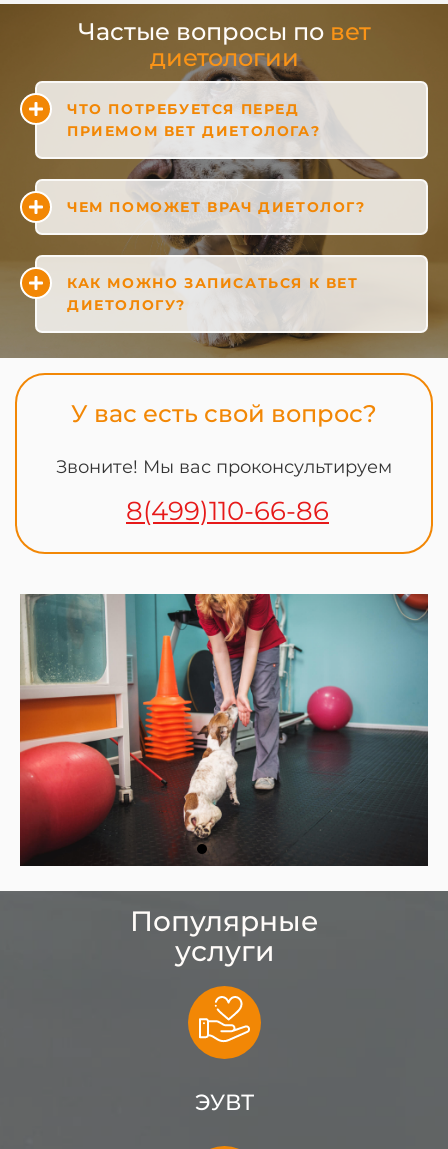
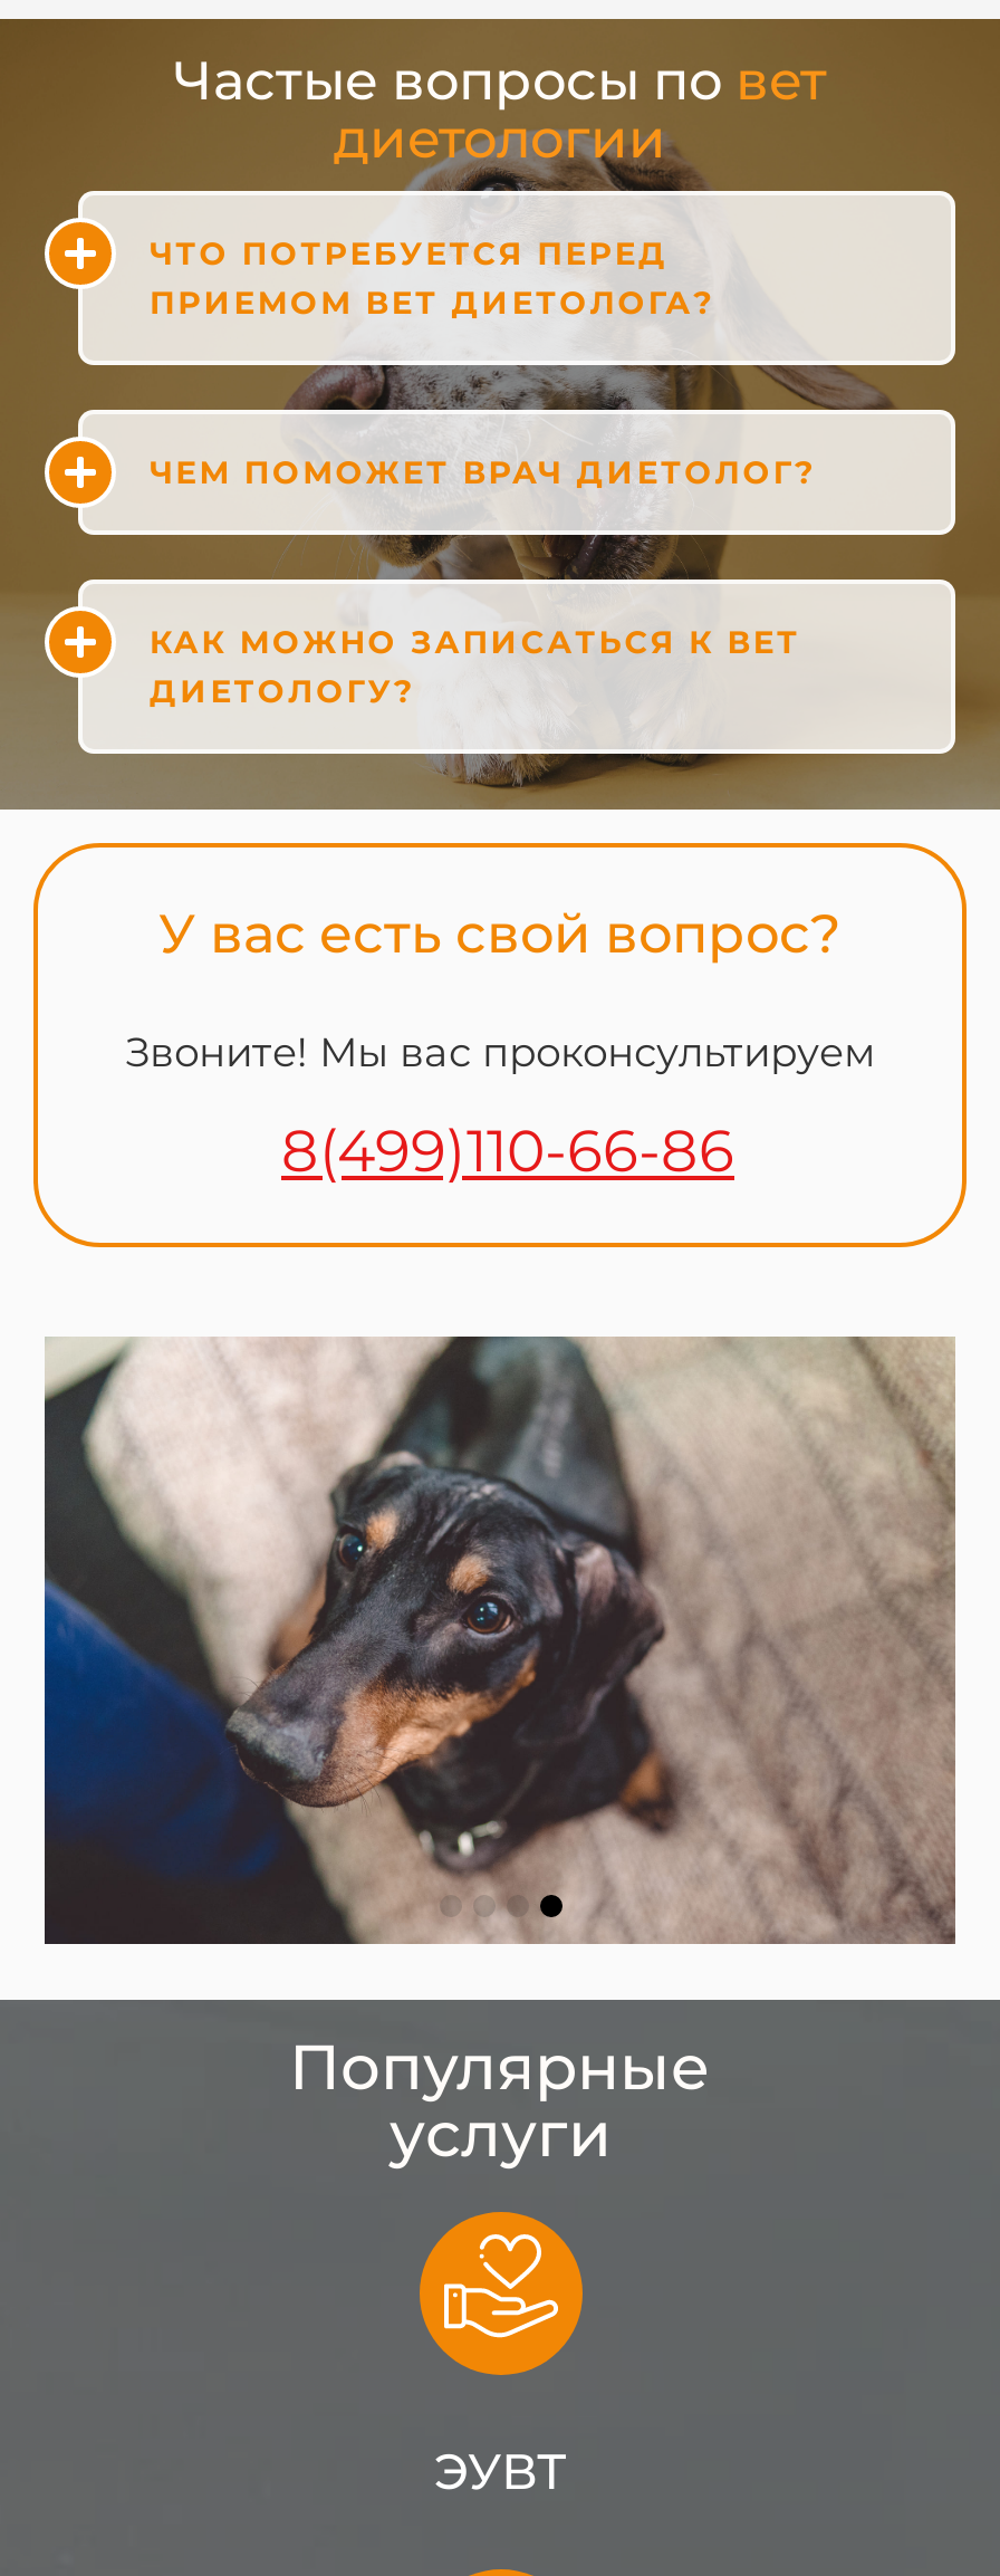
[19,593,429,867] [image] -> [42,1334,958,1946] [image]

